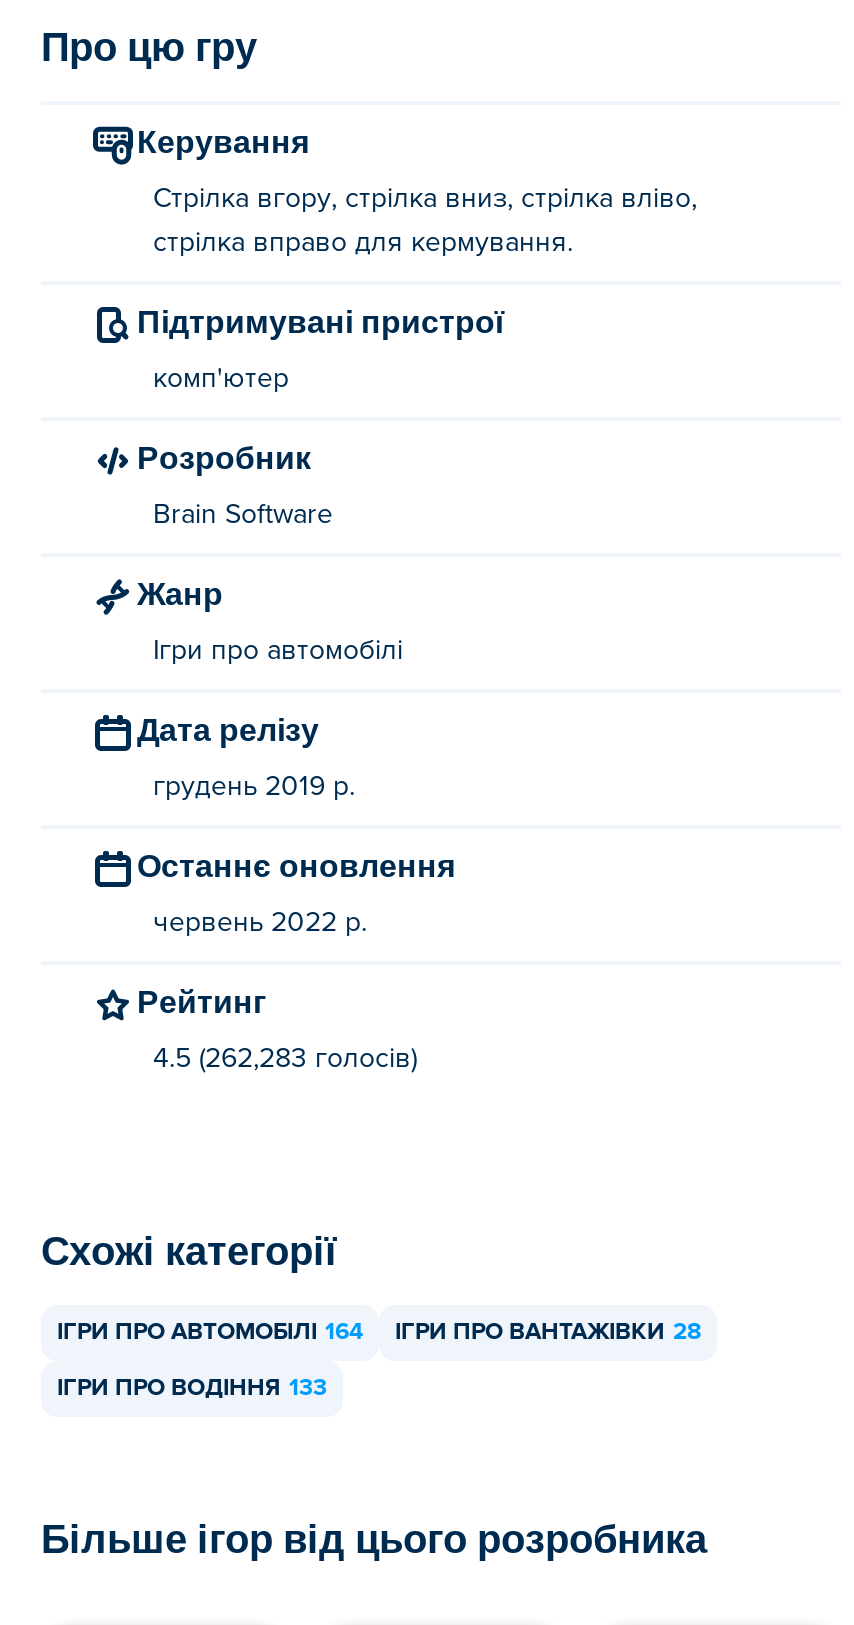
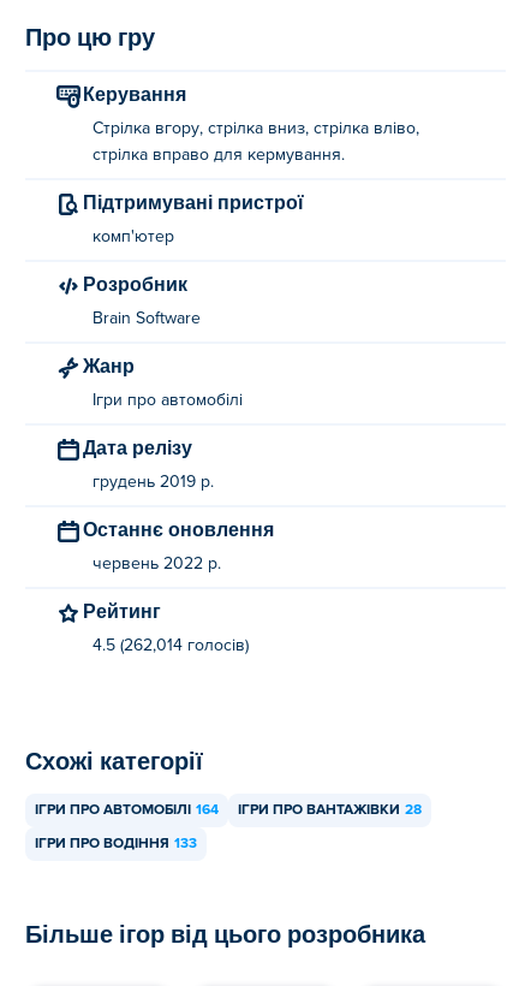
[153,1045,417,1073] 4.5 (262,283 голосів) -> [93,637,249,654] 4.5 (262,014 голосів)

